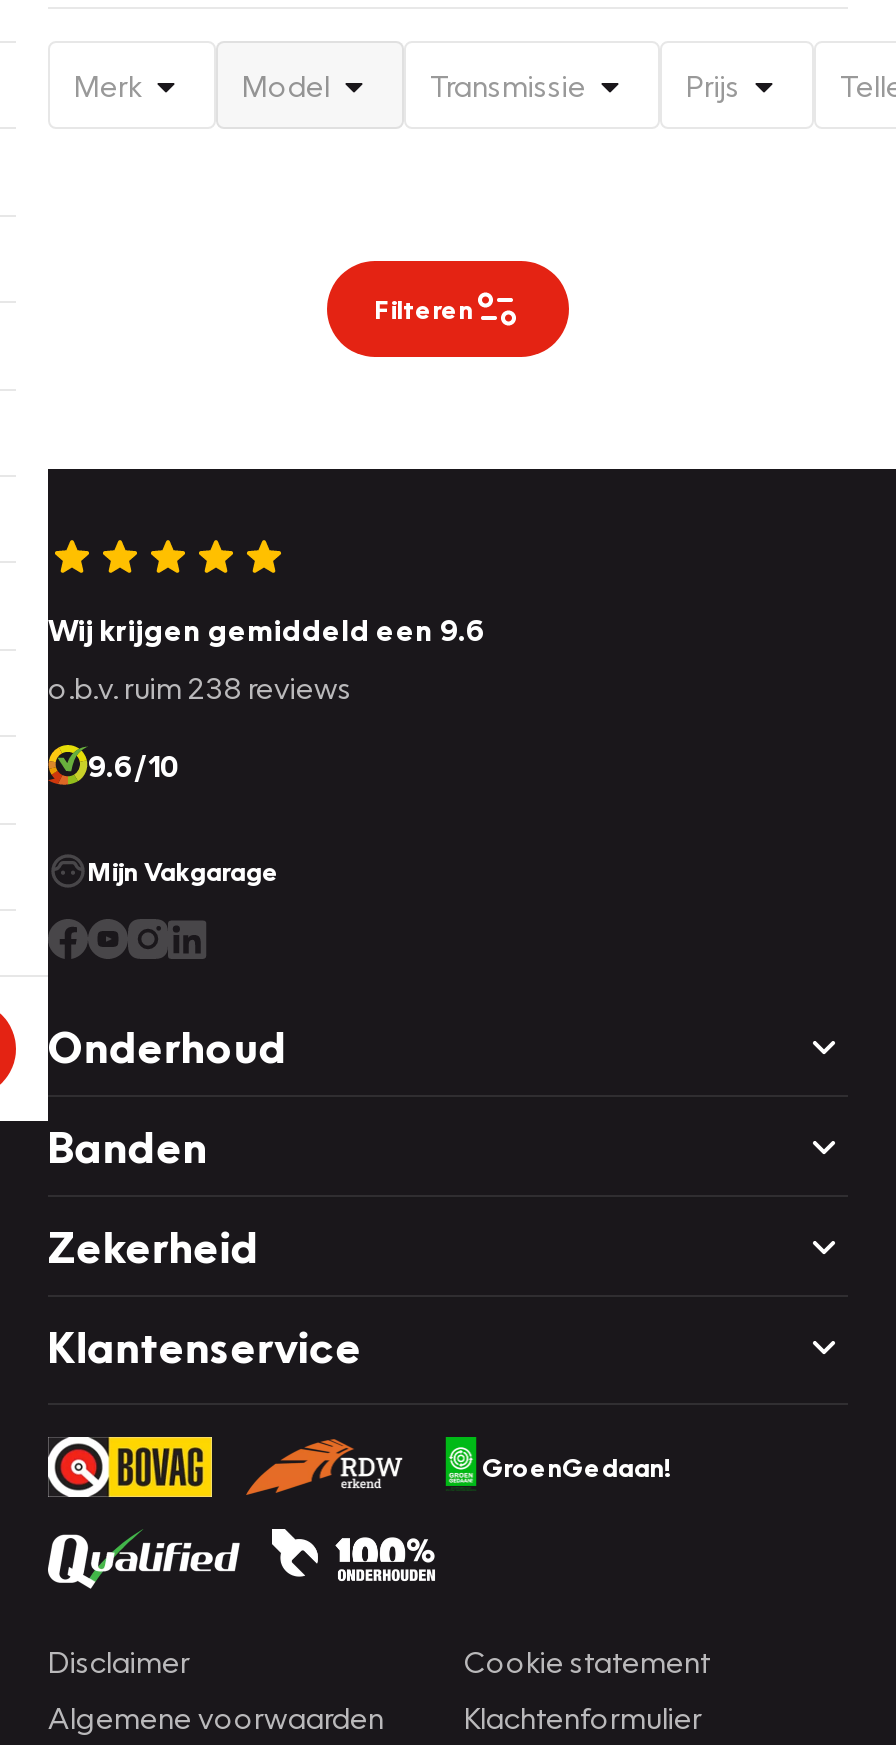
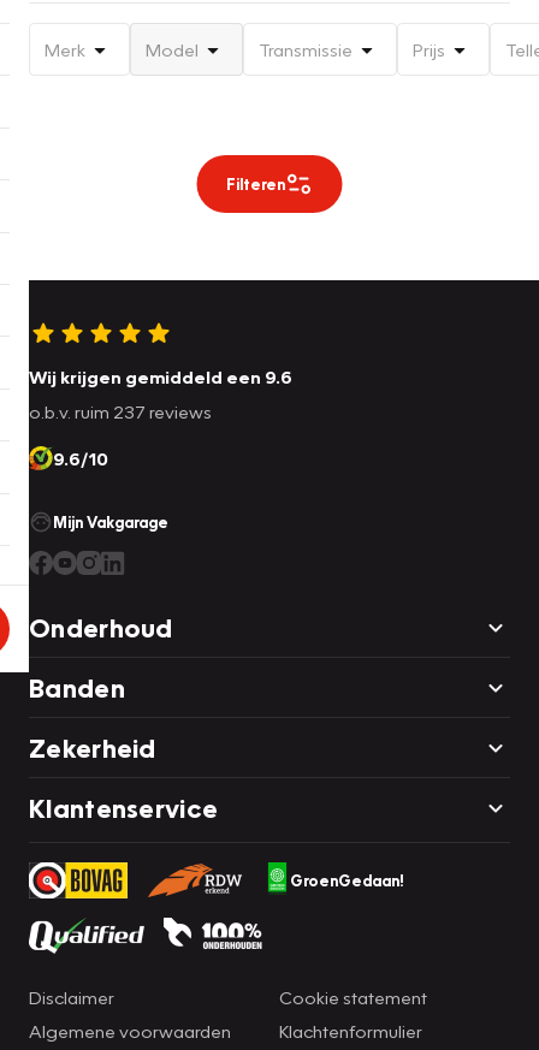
[48,669,352,705] o.b.v. ruim 238 reviews -> [29,401,212,422] o.b.v. ruim 237 reviews

